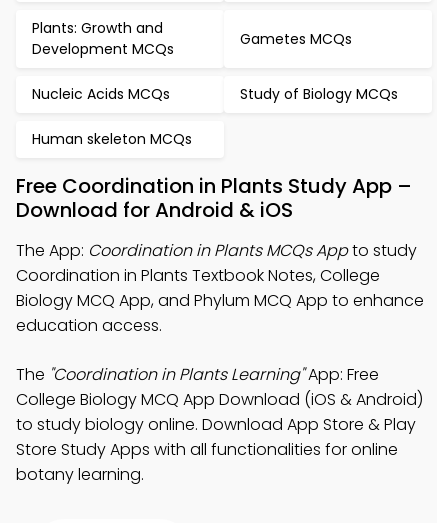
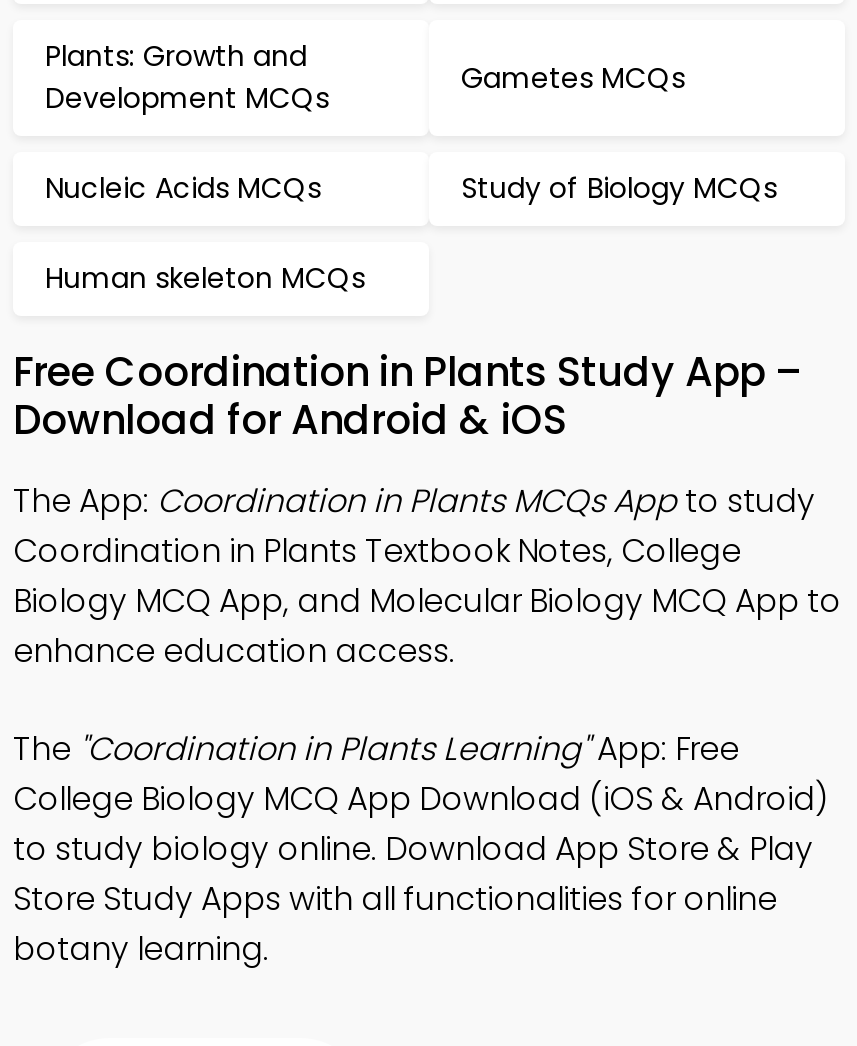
[16,289,424,337] Biology MCQ App, and Phylum MCQ App to enhance | education access. -> [13,578,841,674] Biology MCQ App, and Molecular Biology MCQ App to | enhance education access.

